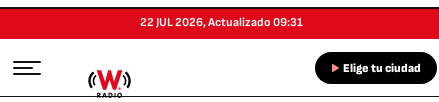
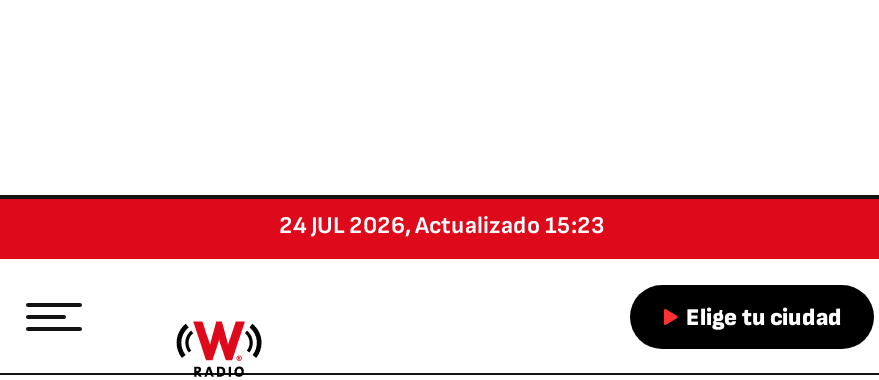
[139,15,302,30] 22 JUL 2026,Actualizado 09:31 -> [279,211,605,241] 24 JUL 2026,Actualizado 15:23

